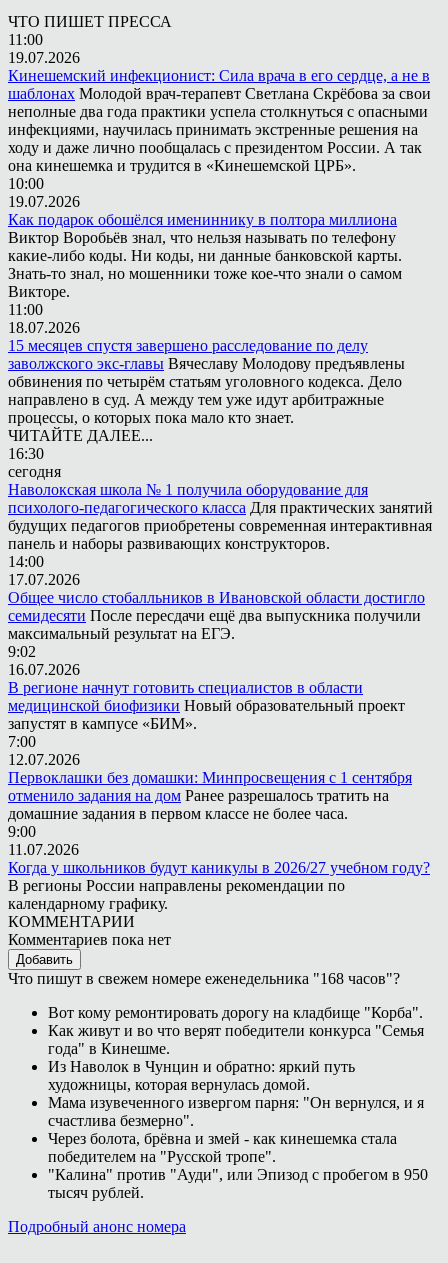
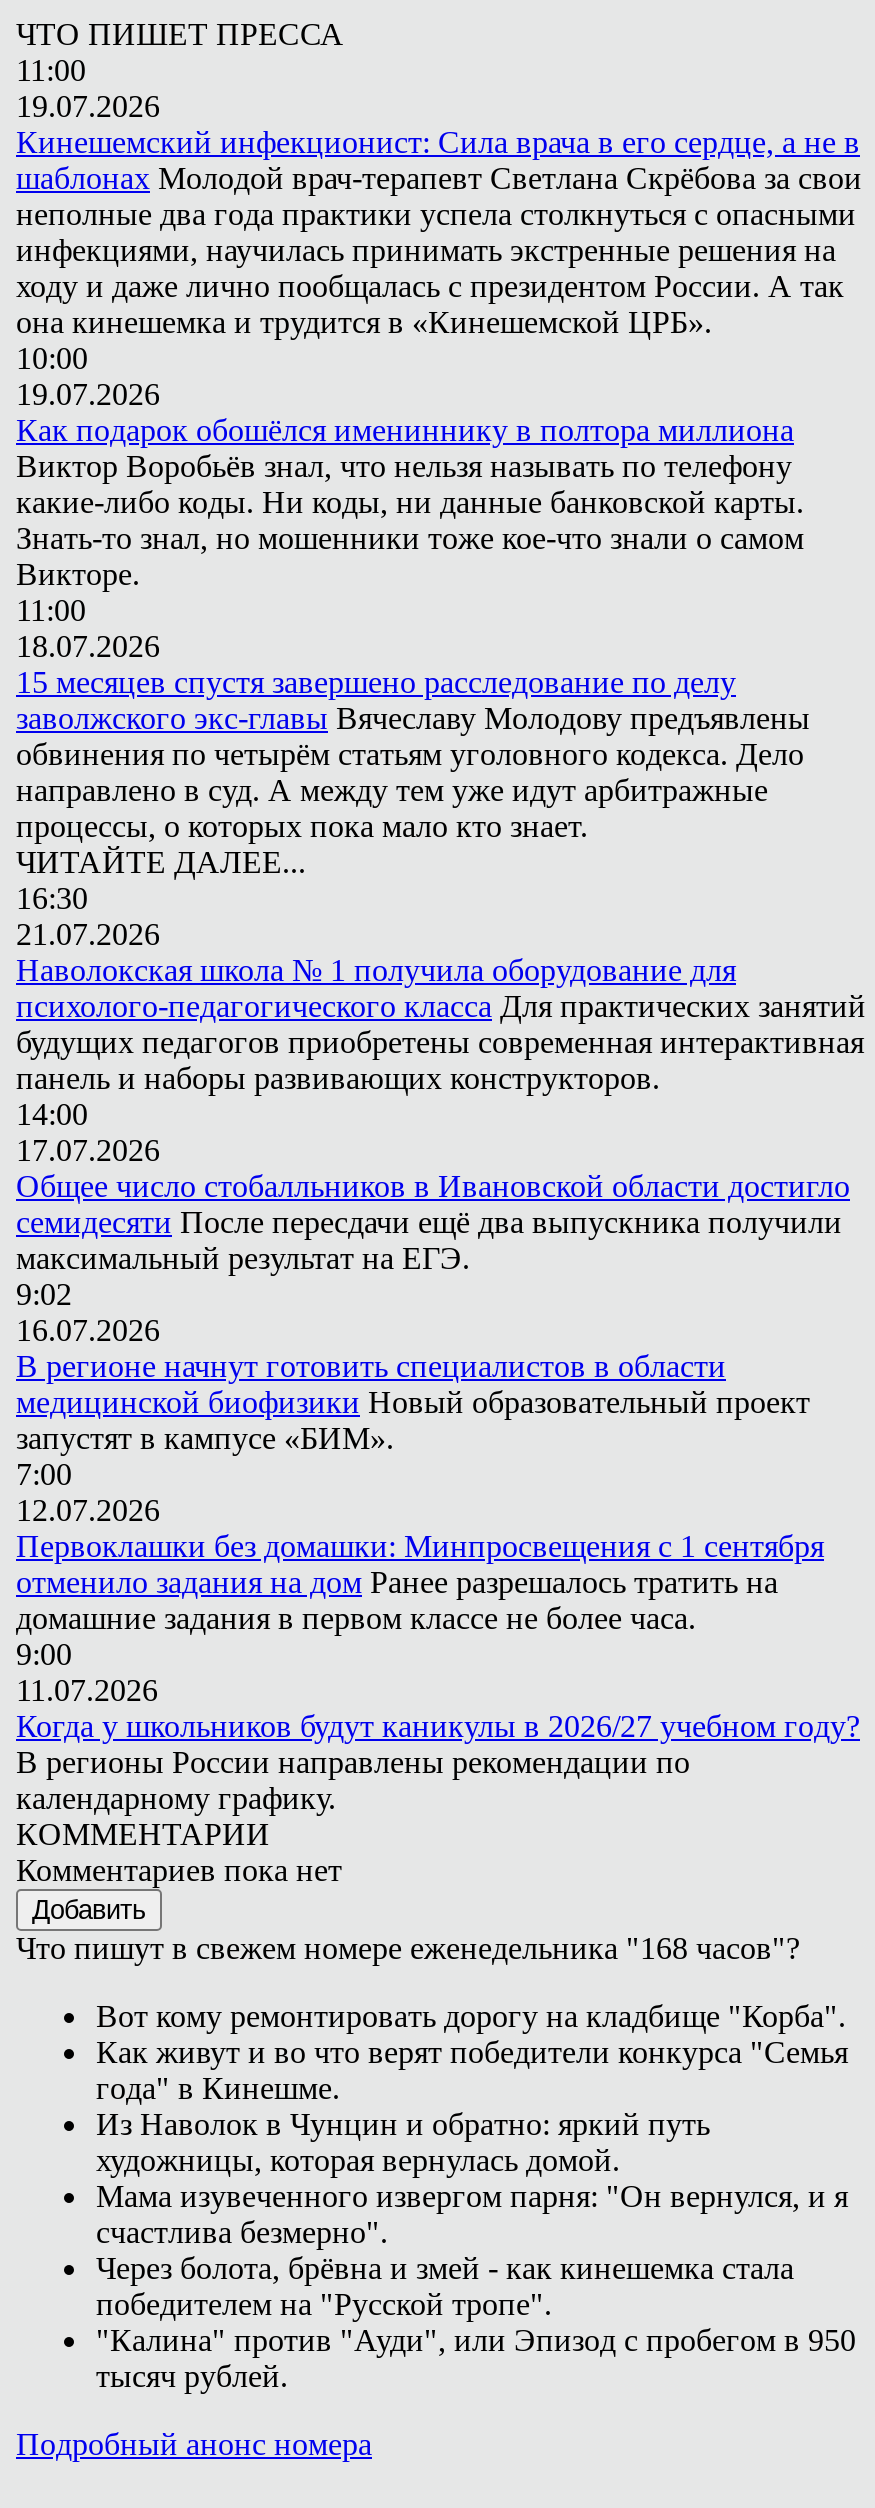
[8,463,61,480] сегодня -> [16,917,160,951] 21.07.2026

